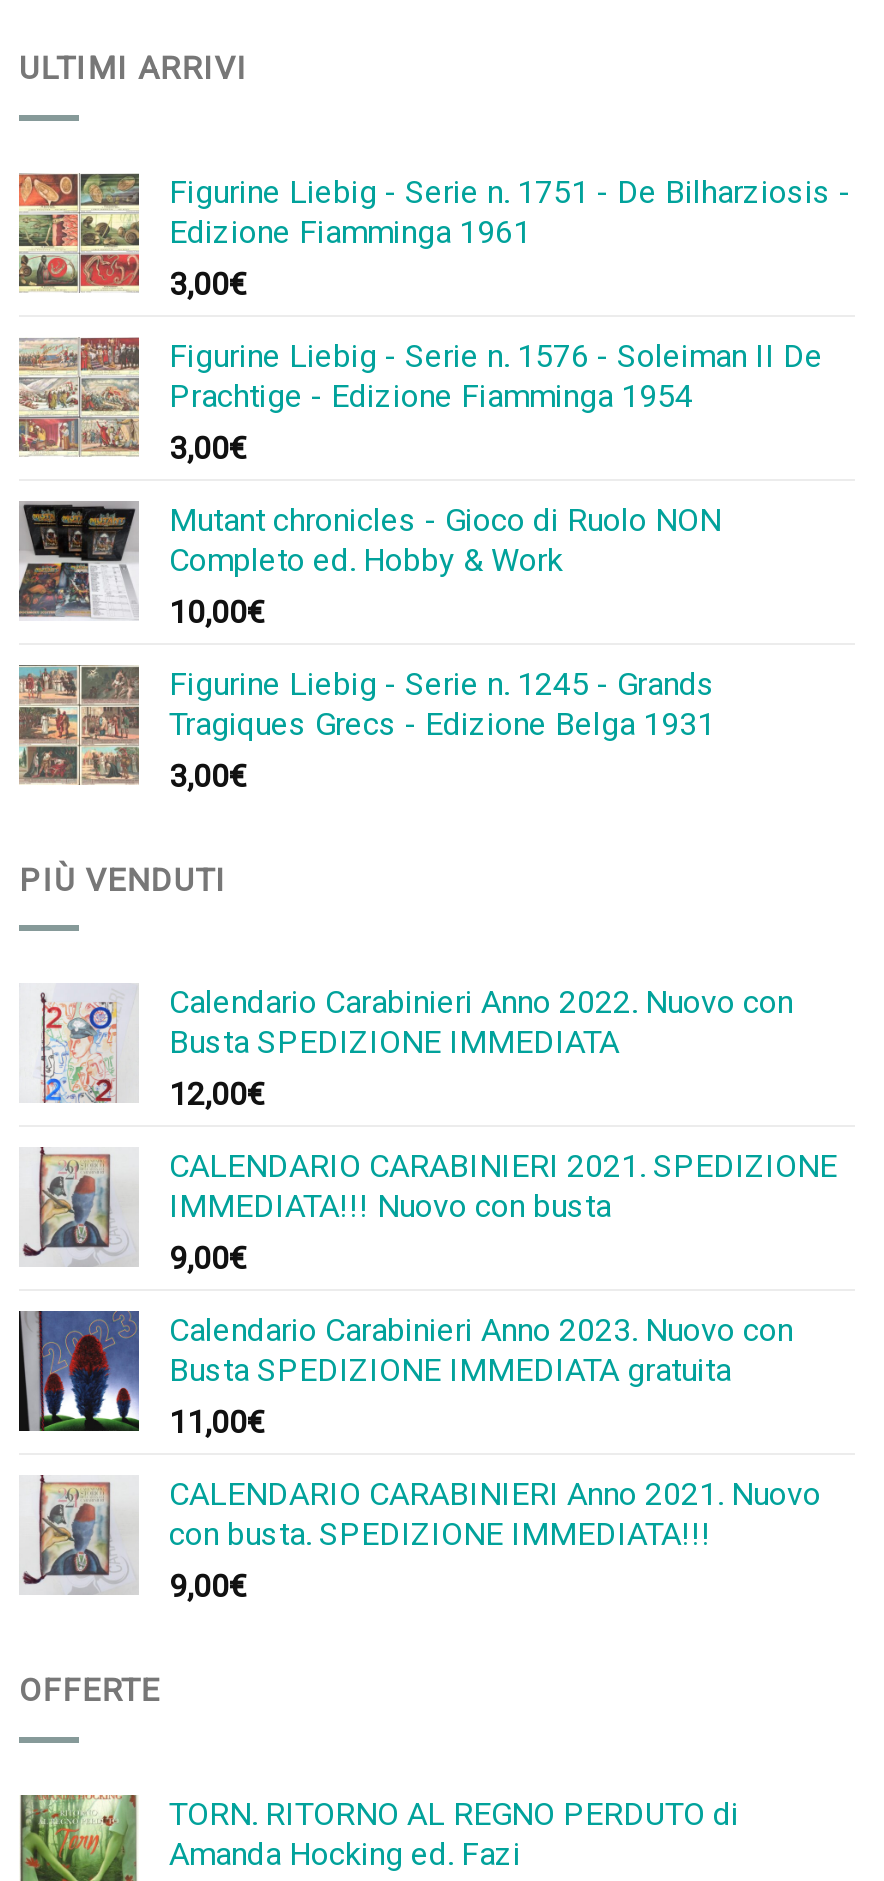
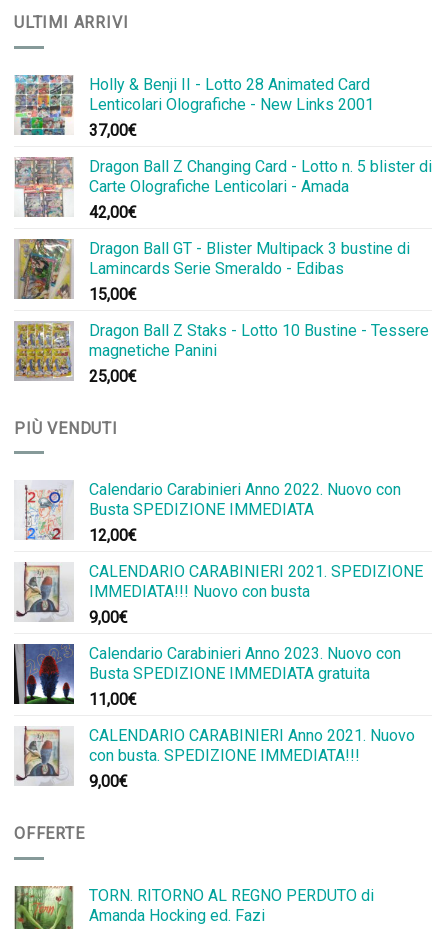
[17,172,851,302] [image] | Figurine Liebig - Serie n. 1751 - De Bilharziosis - | Edizione Fiamminga 1961 | 3,00€ -> [14,74,374,140] [image] | Holly & Benji II - Lotto 28 Animated Card | Lenticolari Olografiche - New Links 2001 | 37,00€
[17,336,823,466] [image] | Figurine Liebig - Serie n. 1576 - Soleiman II De | Prachtige - Edizione Fiamminga 1954 | 3,00€ -> [14,157,432,222] [image] | Dragon Ball Z Changing Card - Lotto n. 5 blister di | Carte Olografiche Lenticolari - Amada | 42,00€
[19,500,721,630] [image] | Mutant chronicles - Gioco di Ruolo NON | Completo ed. Hobby & Work | 10,00€ -> [14,238,410,304] [image] | Dragon Ball GT - Blister Multipack 3 bustine di | Lamincards Serie Smeraldo - Edibas | 15,00€
[19,664,715,794] [image] | Figurine Liebig - Serie n. 1245 - Grands | Tragiques Grecs - Edizione Belga 1931 | 3,00€ -> [14,321,429,386] [image] | Dragon Ball Z Staks - Lotto 10 Bustine - Tessere | magnetiche Panini | 25,00€

